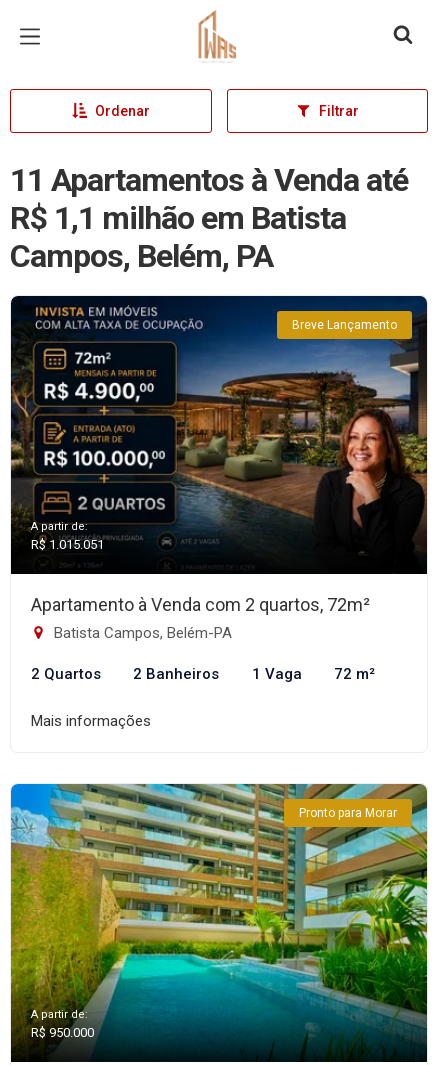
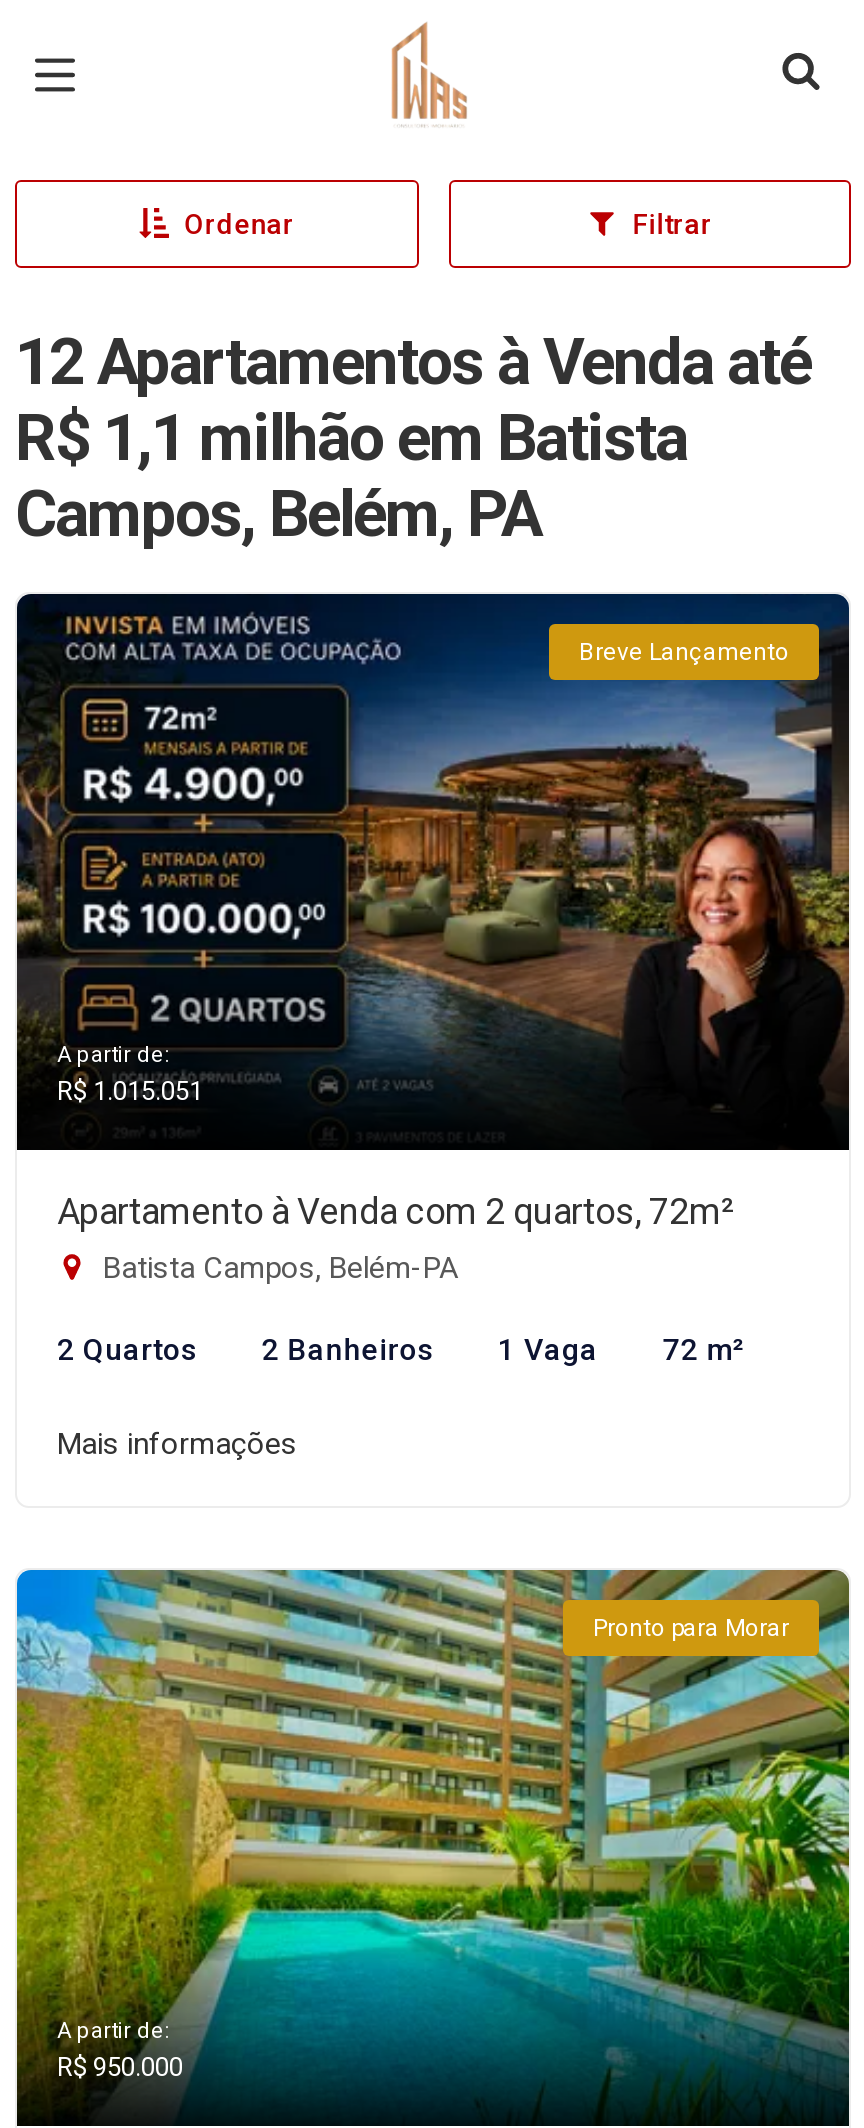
[10,161,408,199] 11 Apartamentos à Venda até -> [15,324,811,400] 12 Apartamentos à Venda até

